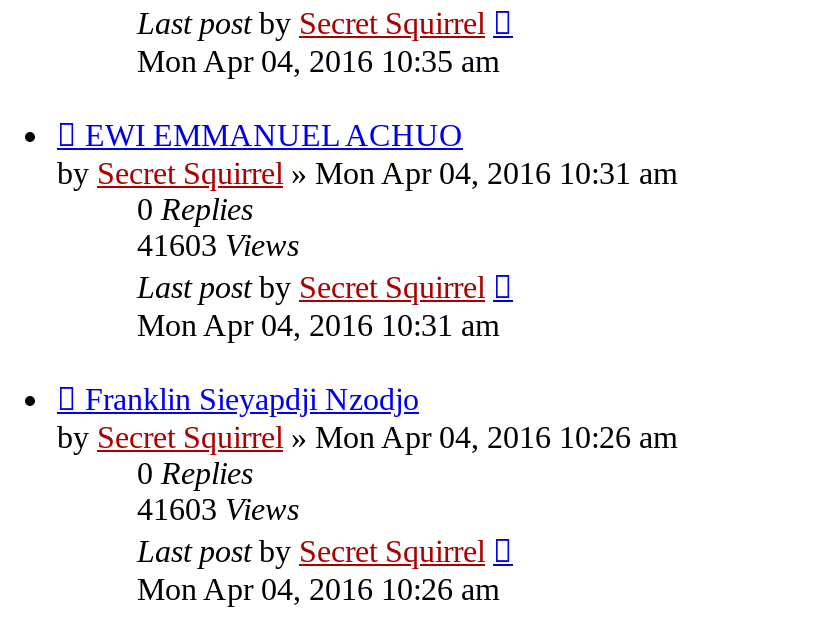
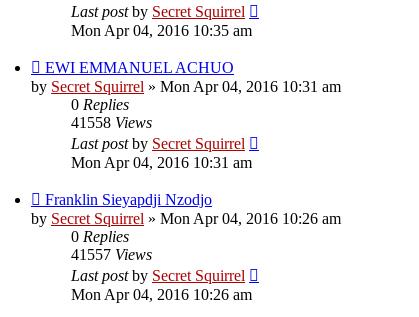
[137,229,299,263] 41603 Views -> [71,114,152,131] 41558 Views
[137,493,299,527] 41603 Views -> [71,246,152,263] 41557 Views

